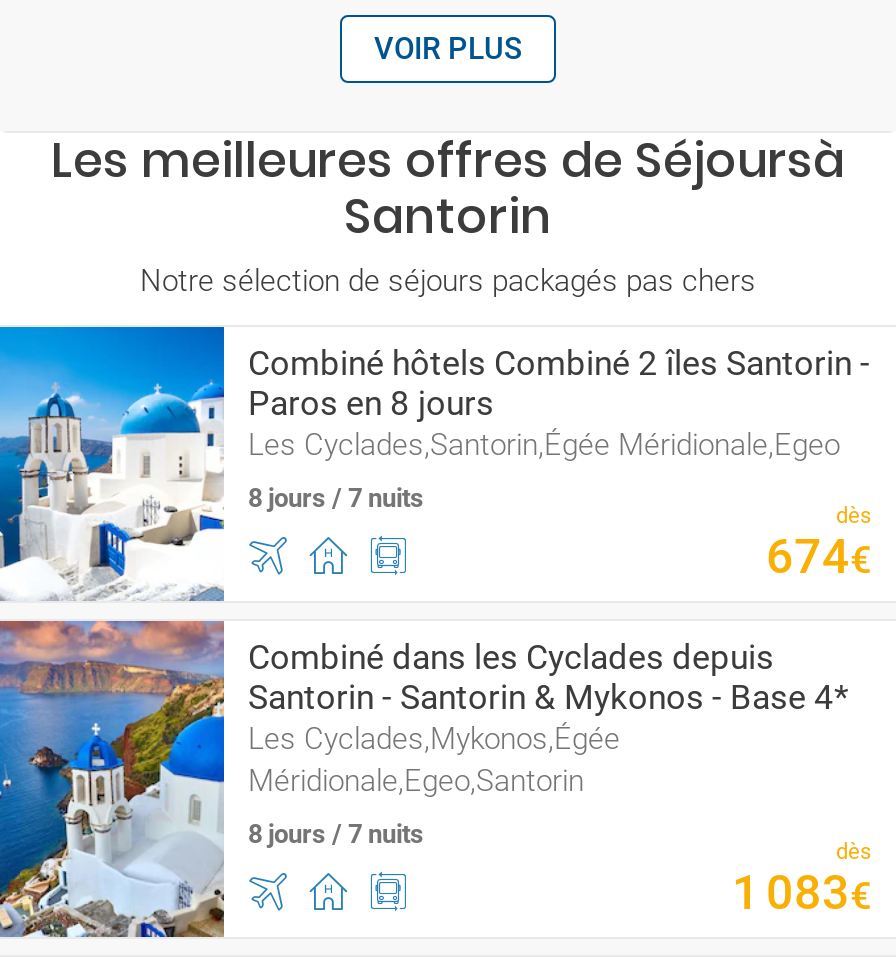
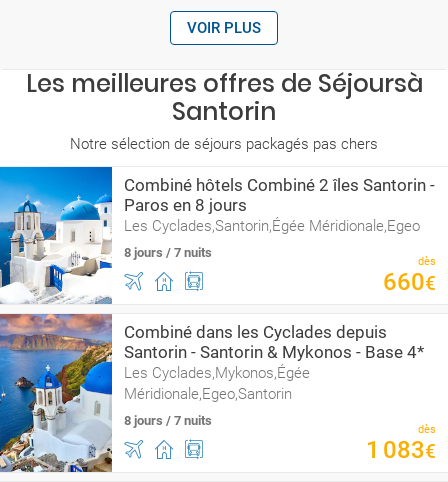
[766,529,872,585] 674€ -> [383,268,436,296] 660€

